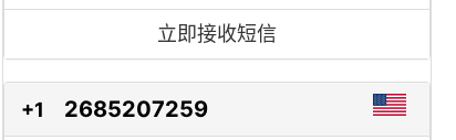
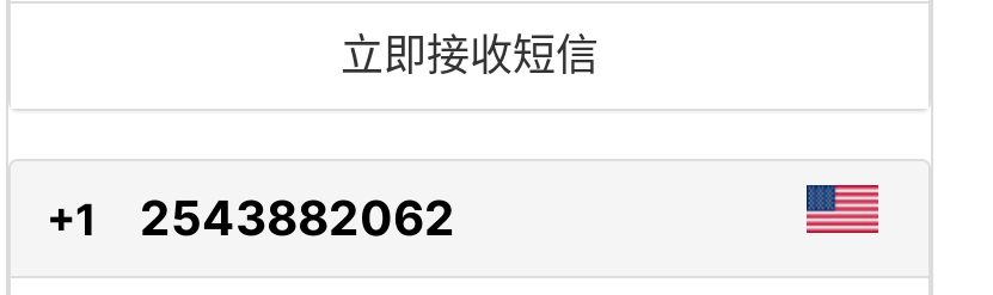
[21,96,208,123] +1 2685207259 -> [47,190,455,247] +1 2543882062

